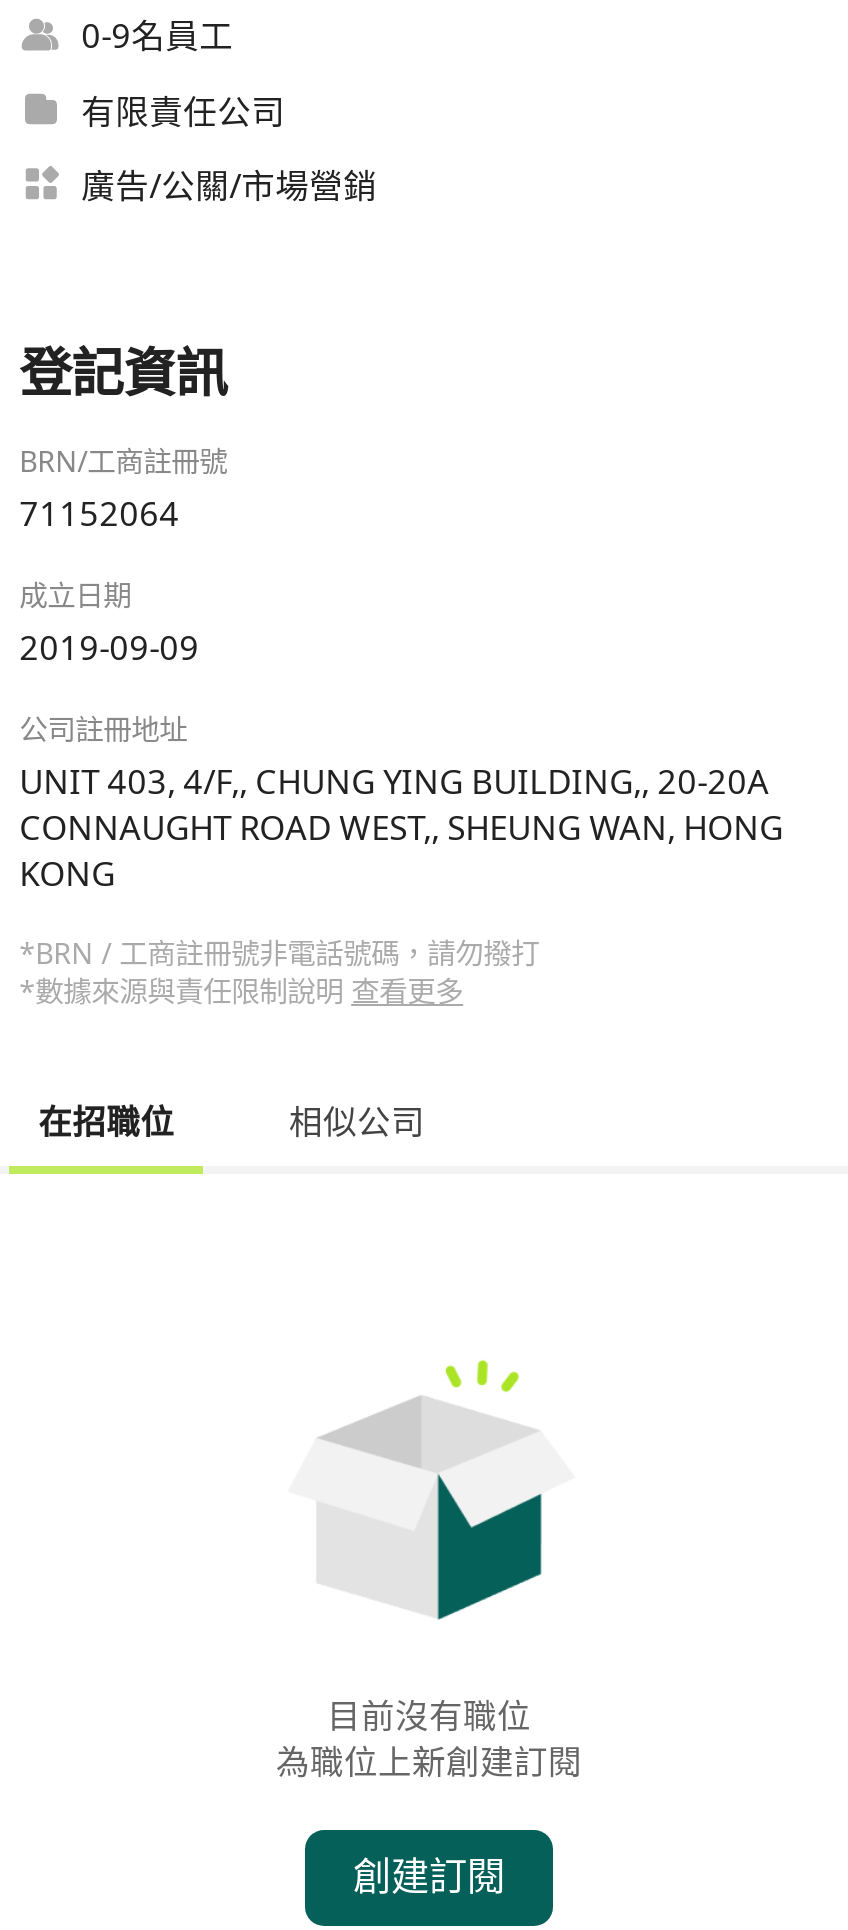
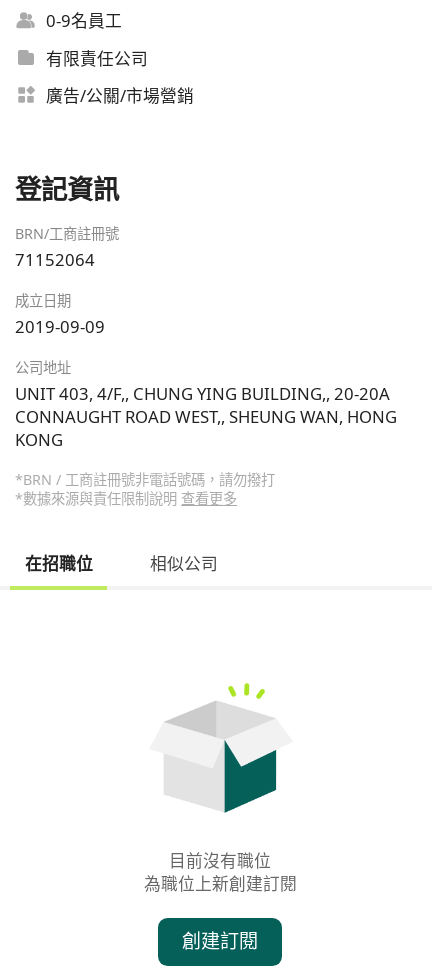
[19,710,187,748] 公司註冊地址 -> [15,358,71,377] 公司地址

